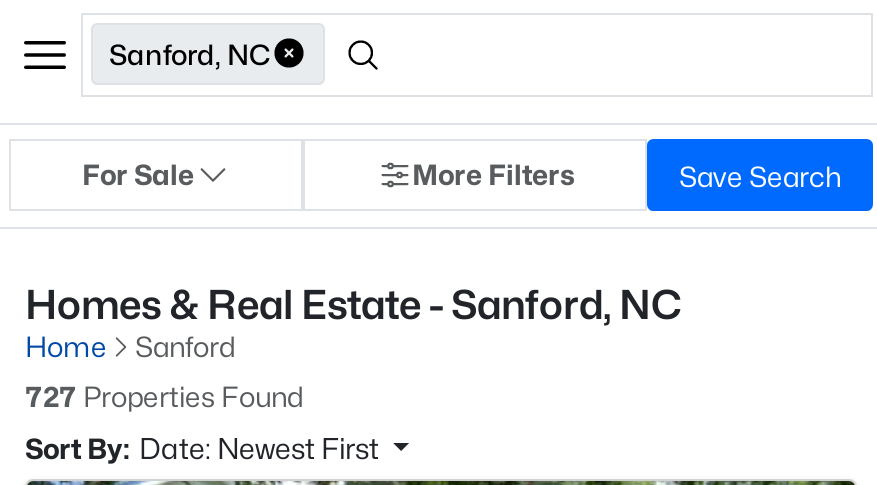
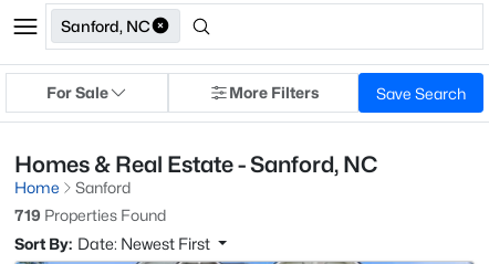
[25,379,303,413] 727 Properties Found -> [14,205,166,224] 719 Properties Found

